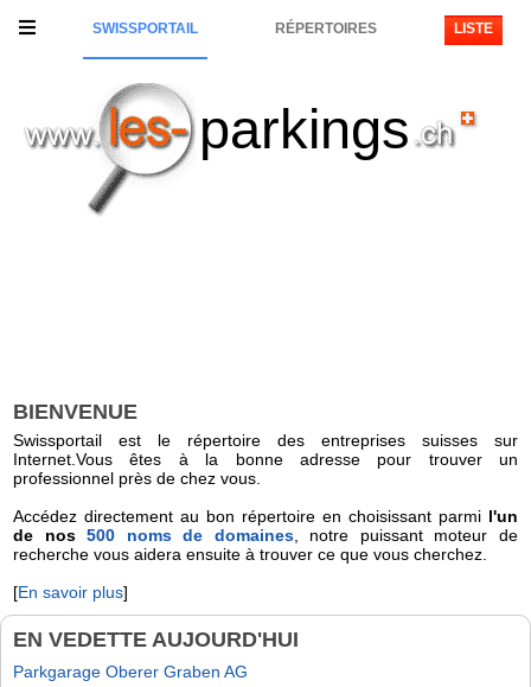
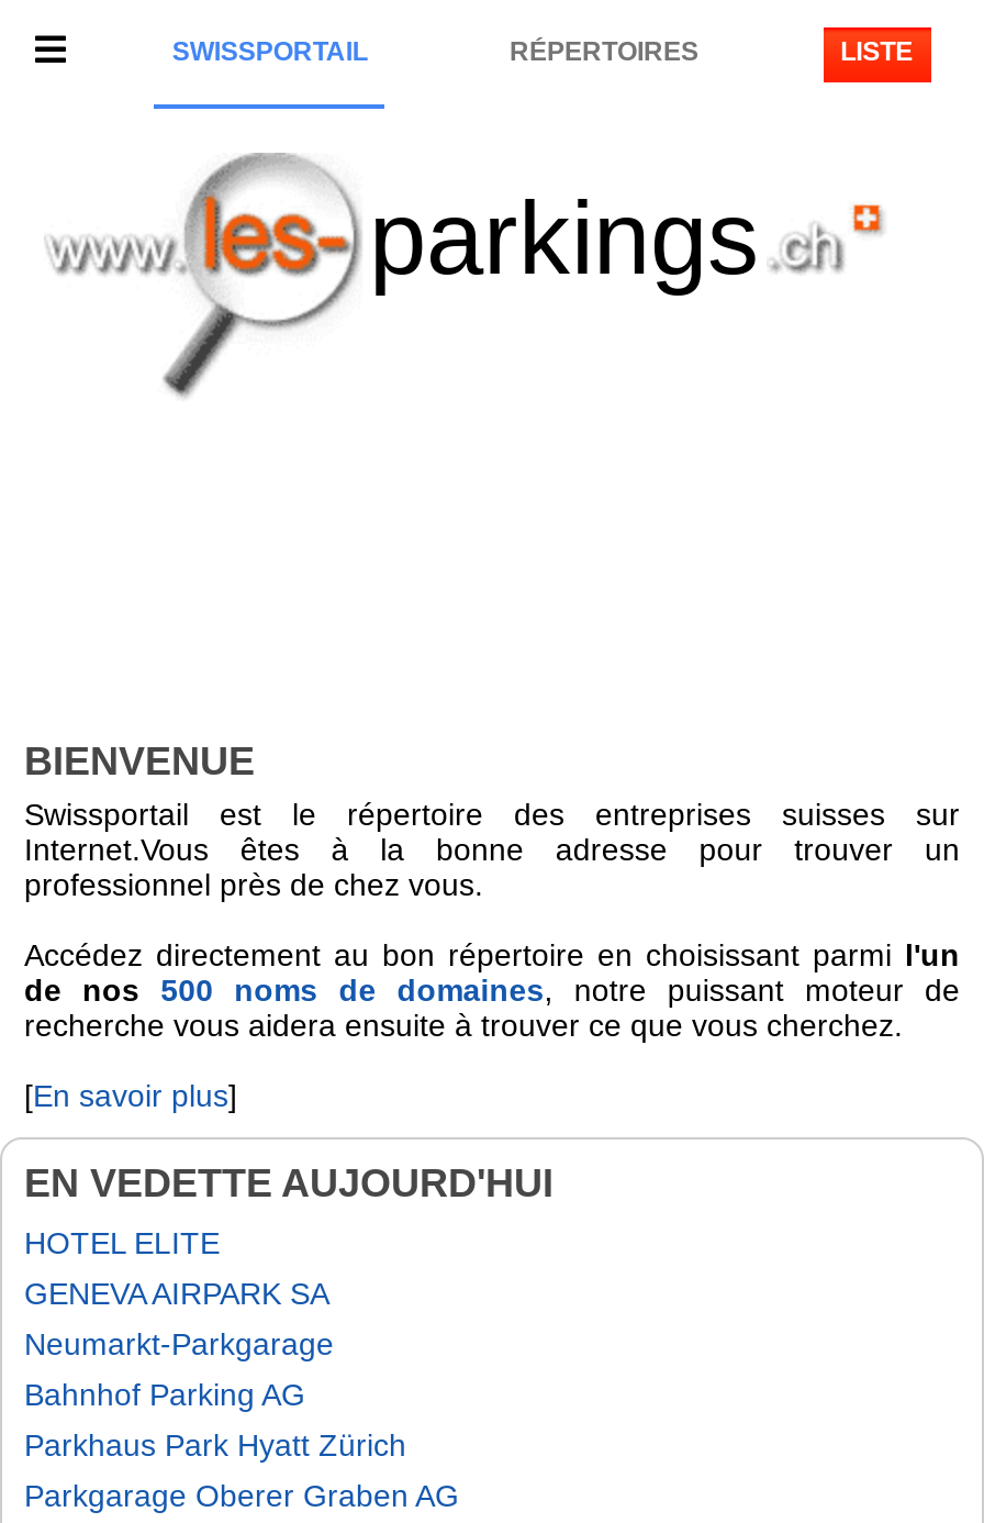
none -> [24,1225,406,1463] HOTEL ELITE | GENEVA AIRPARK SA | Neumarkt-Parkgarage | Bahnhof Parking AG | Parkhaus Park Hyatt Zürich

